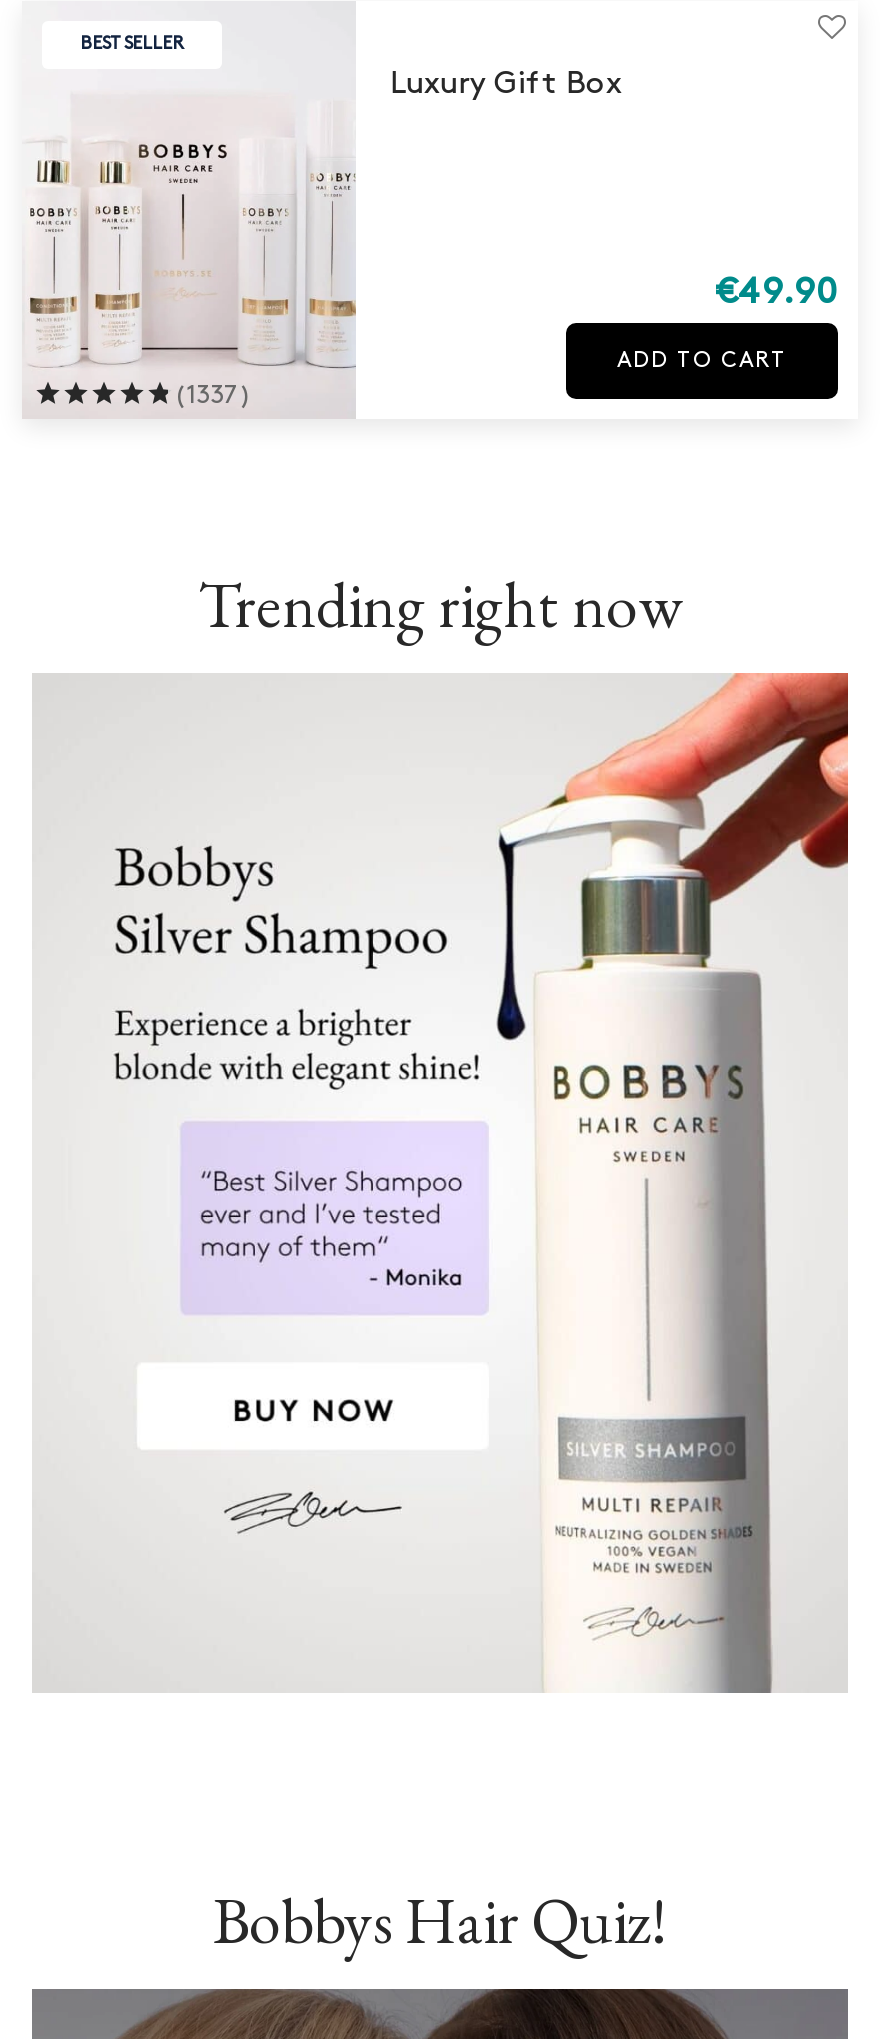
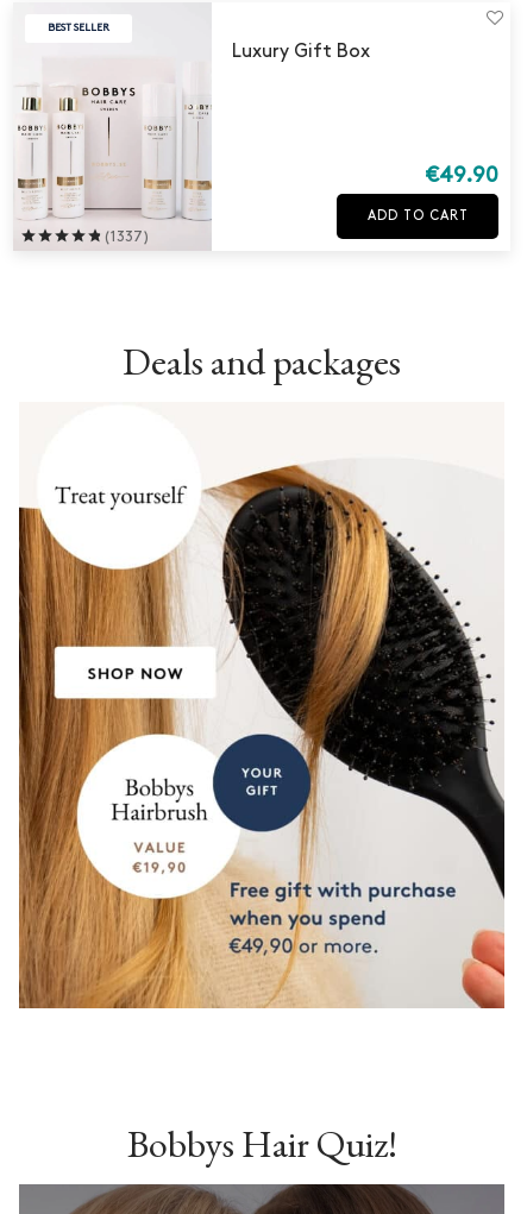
[198,564,682,648] Trending right now -> [123,337,401,387] Deals and packages
[32,671,850,1693] [image] -> [18,402,506,1009] [image]

